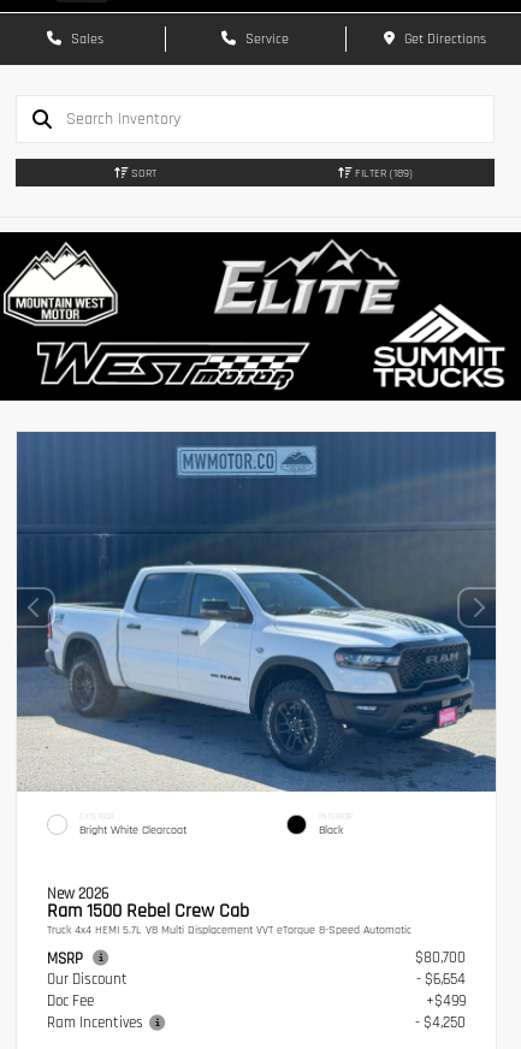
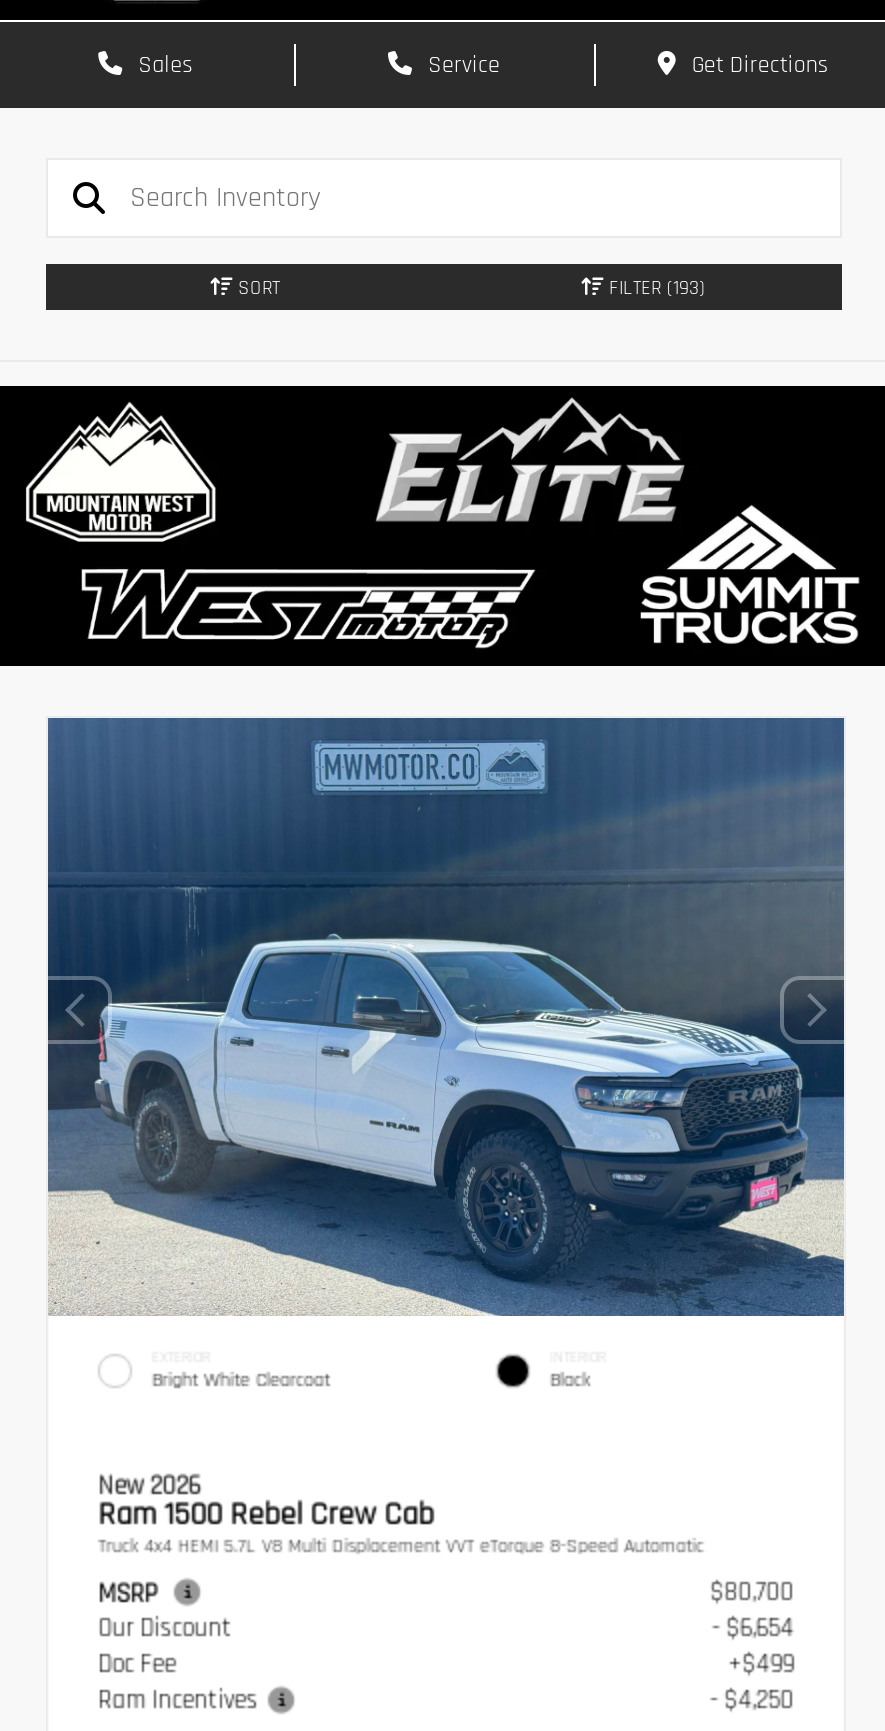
[351,166,412,180] FILTER (189) -> [603,276,705,300] FILTER (193)

